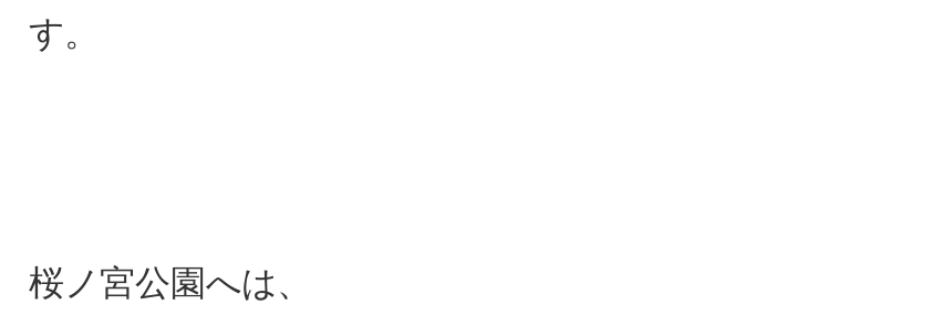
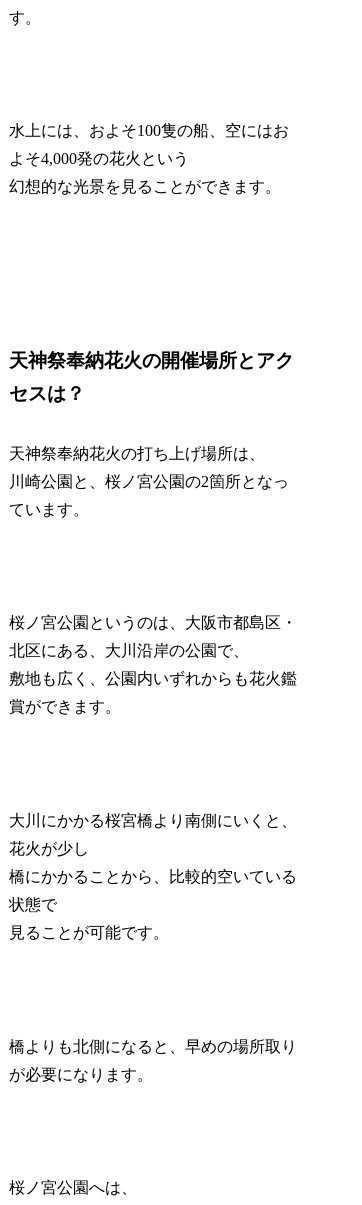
none -> [9,122,289,195] 水上には、およそ100隻の船、空にはお | よそ4,000発の花火という | 幻想的な光景を見ることができます。
none -> [9,349,294,518] 天神祭奉納花火の開催場所とアク | セスは？ | 天神祭奉納花火の打ち上げ場所は、 | 川崎公園と、桜ノ宮公園の2箇所となっ | ています。
none -> [9,614,297,715] 桜ノ宮公園というのは、大阪市都島区・ | 北区にある、大川沿岸の公園で、 | 敷地も広く、公園内いずれからも花火鑑 | 賞ができます。
none -> [9,812,297,941] 大川にかかる桜宮橋より南側にいくと、 | 花火が少し | 橋にかかることから、比較的空いている | 状態で | 見ることが可能です。
none -> [9,1038,297,1083] 橋よりも北側になると、早めの場所取り | が必要になります。

